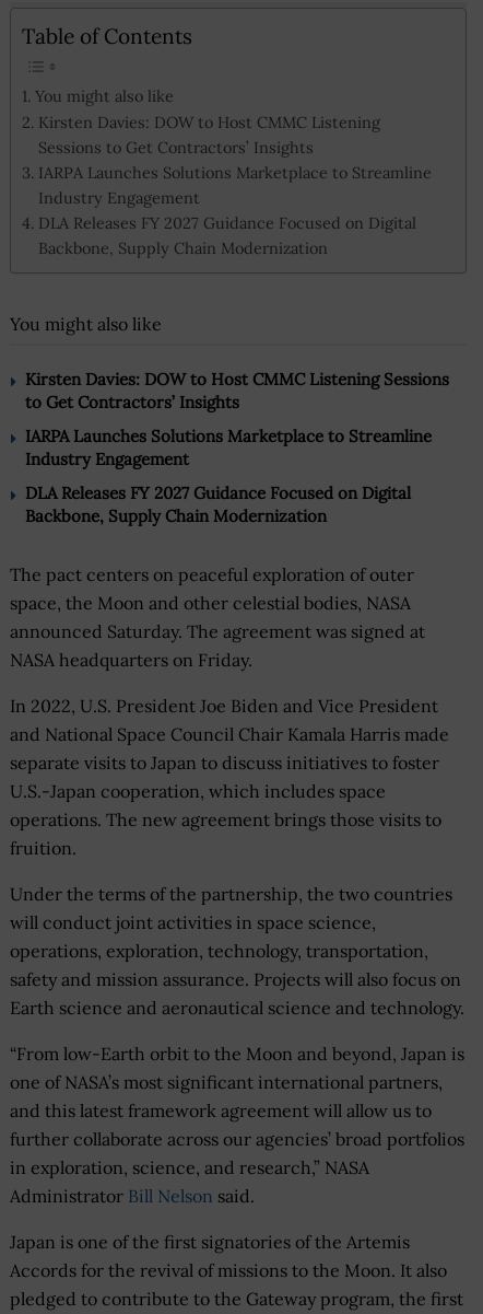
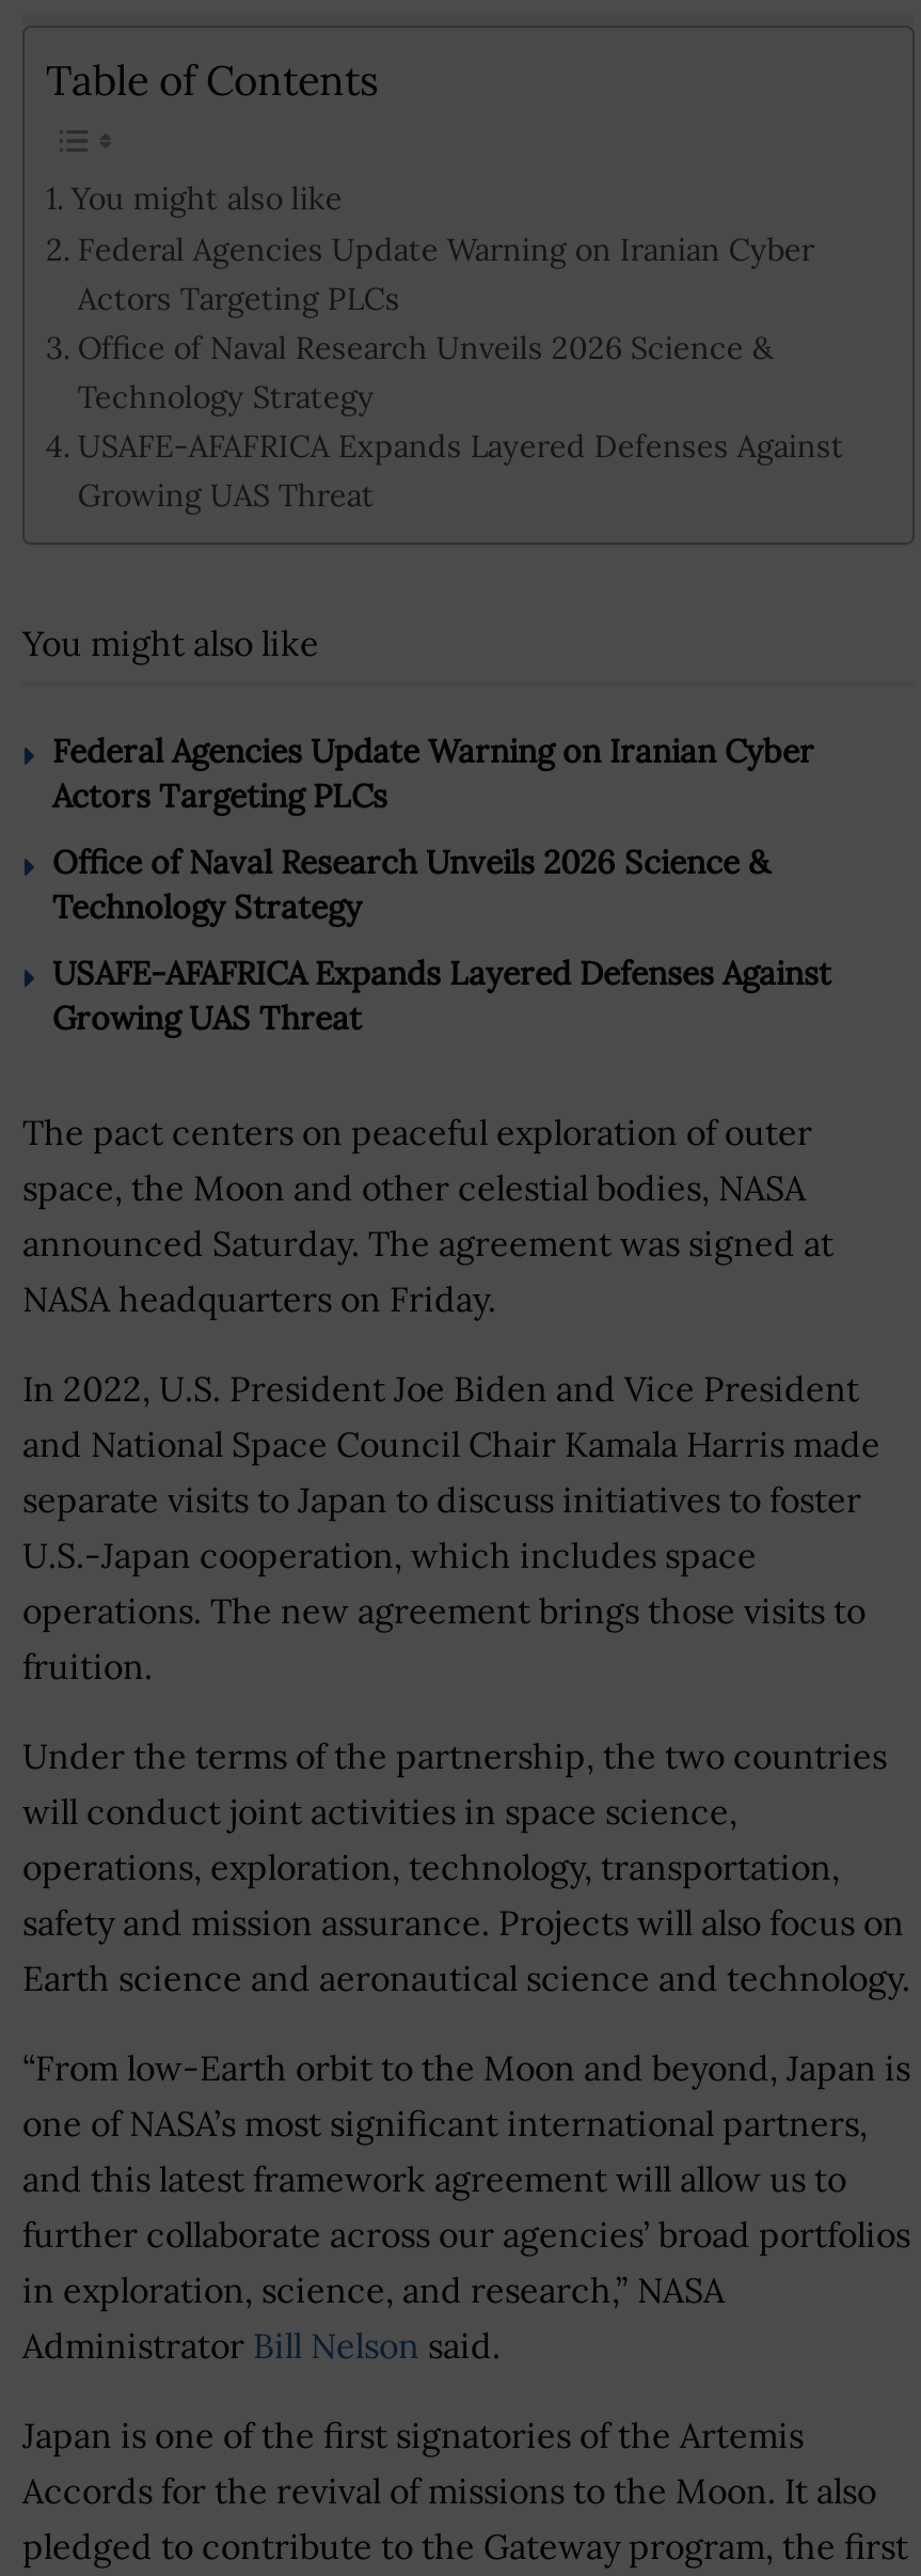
[38,112,432,258] Kirsten Davies: DOW to Host CMMC Listening | Sessions to Get Contractors’ Insights | IARPA Launches Solutions Marketplace to Streamline | Industry Engagement | DLA Releases FY 2027 Guidance Focused on Digital | Backbone, Supply Chain Modernization -> [78,229,844,515] Federal Agencies Update Warning on Iranian Cyber | Actors Targeting PLCs | Office of Naval Research Unveils 2026 Science & | Technology Strategy | USAFE-AFAFRICA Expands Layered Defenses Against | Growing UAS Threat
[25,368,449,412] Kirsten Davies: DOW to Host CMMC Listening Sessions | to Get Contractors’ Insights -> [52,730,814,815] Federal Agencies Update Warning on Iranian Cyber | Actors Targeting PLCs
[25,425,432,469] IARPA Launches Solutions Marketplace to Streamline | Industry Engagement -> [52,841,769,926] Office of Naval Research Unveils 2026 Science & | Technology Strategy
[25,482,411,526] DLA Releases FY 2027 Guidance Focused on Digital | Backbone, Supply Chain Modernization -> [52,952,831,1037] USAFE-AFAFRICA Expands Layered Defenses Against | Growing UAS Threat

